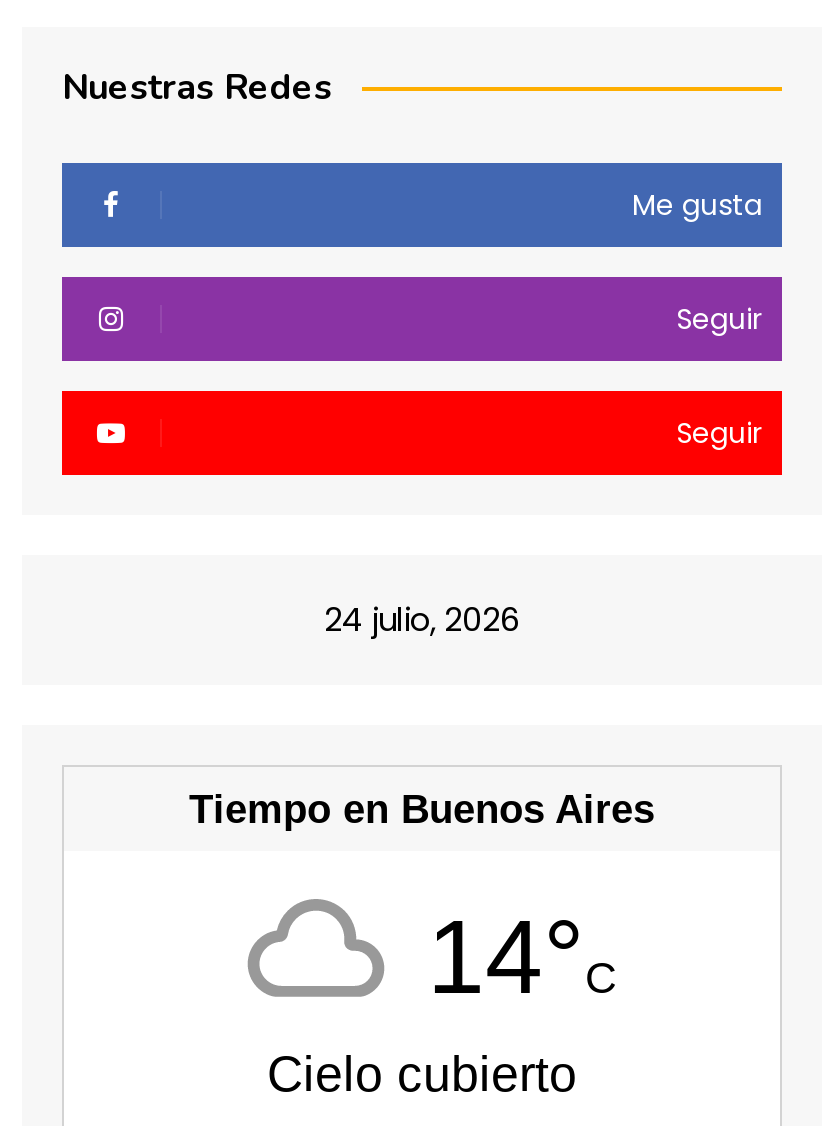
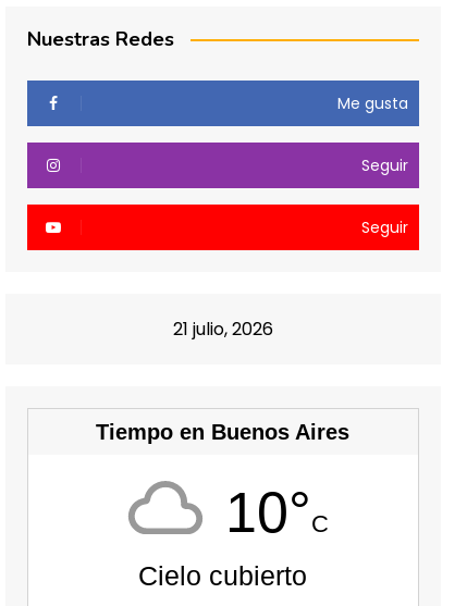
[324,597,520,643] 24 julio, 2026 -> [173,316,273,341] 21 julio, 2026
[427,899,617,1015] 14°C -> [226,481,329,544] 10°C

